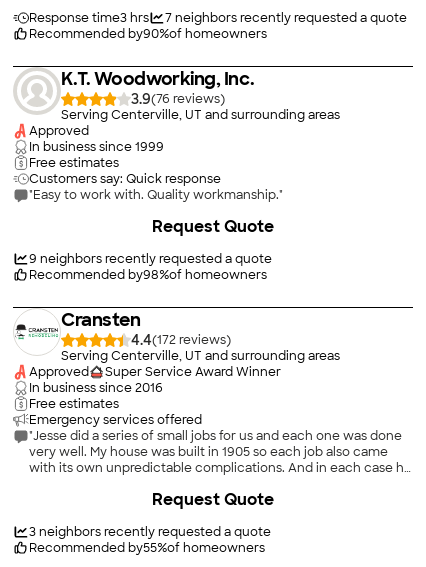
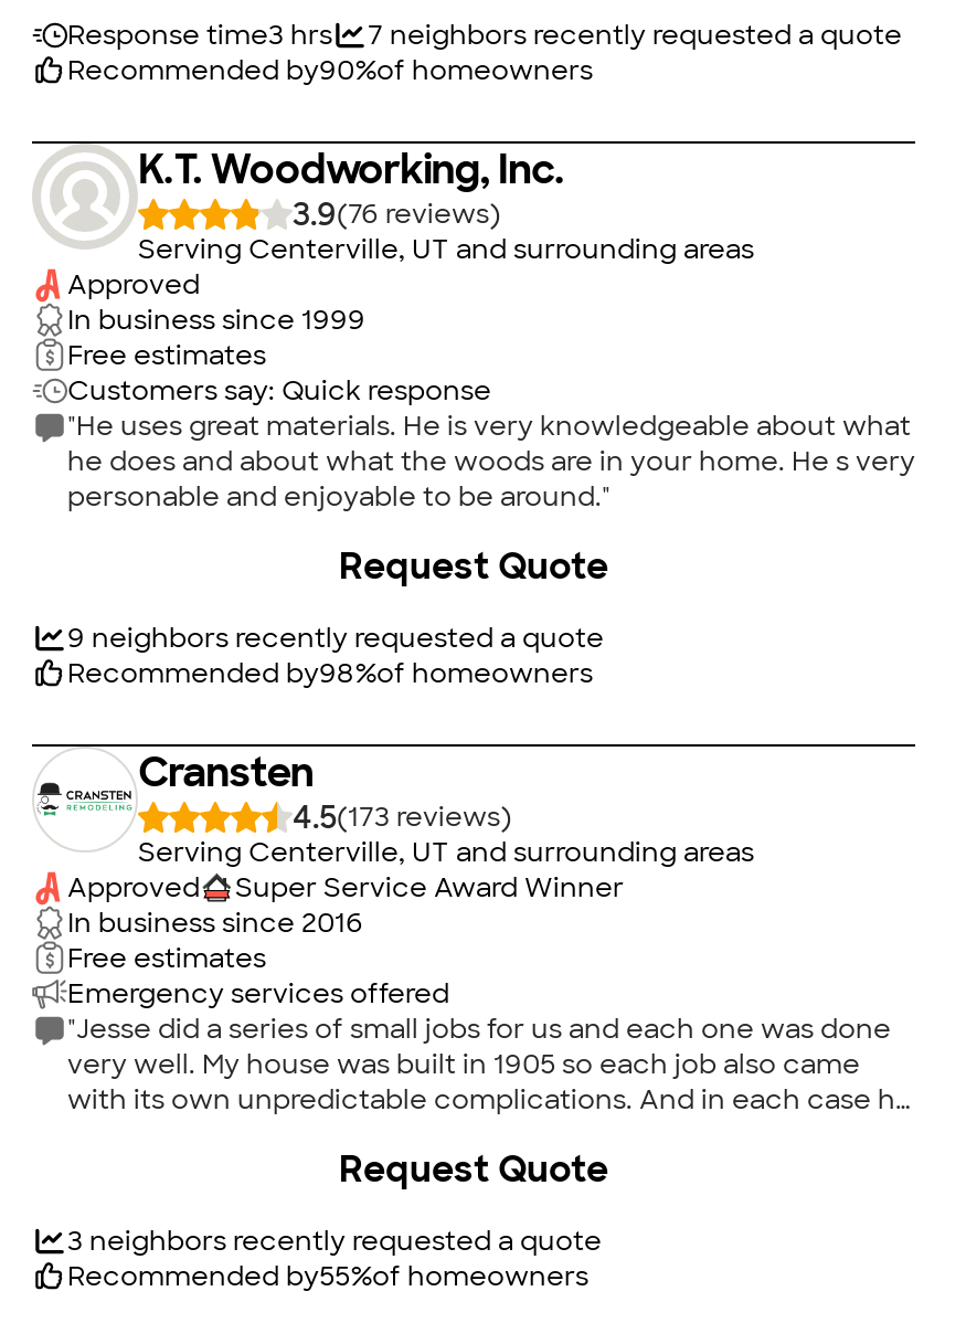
[29,187,283,203] "Easy to work with. Quality workmanship." -> [67,409,915,515] "He uses great materials. He is very knowledgeable about what | he does and about what the woods are in your home. He s very | personable and enjoyable to be around."
[131,331,176,349] 4.4(172 -> [293,797,390,837] 4.5(173

